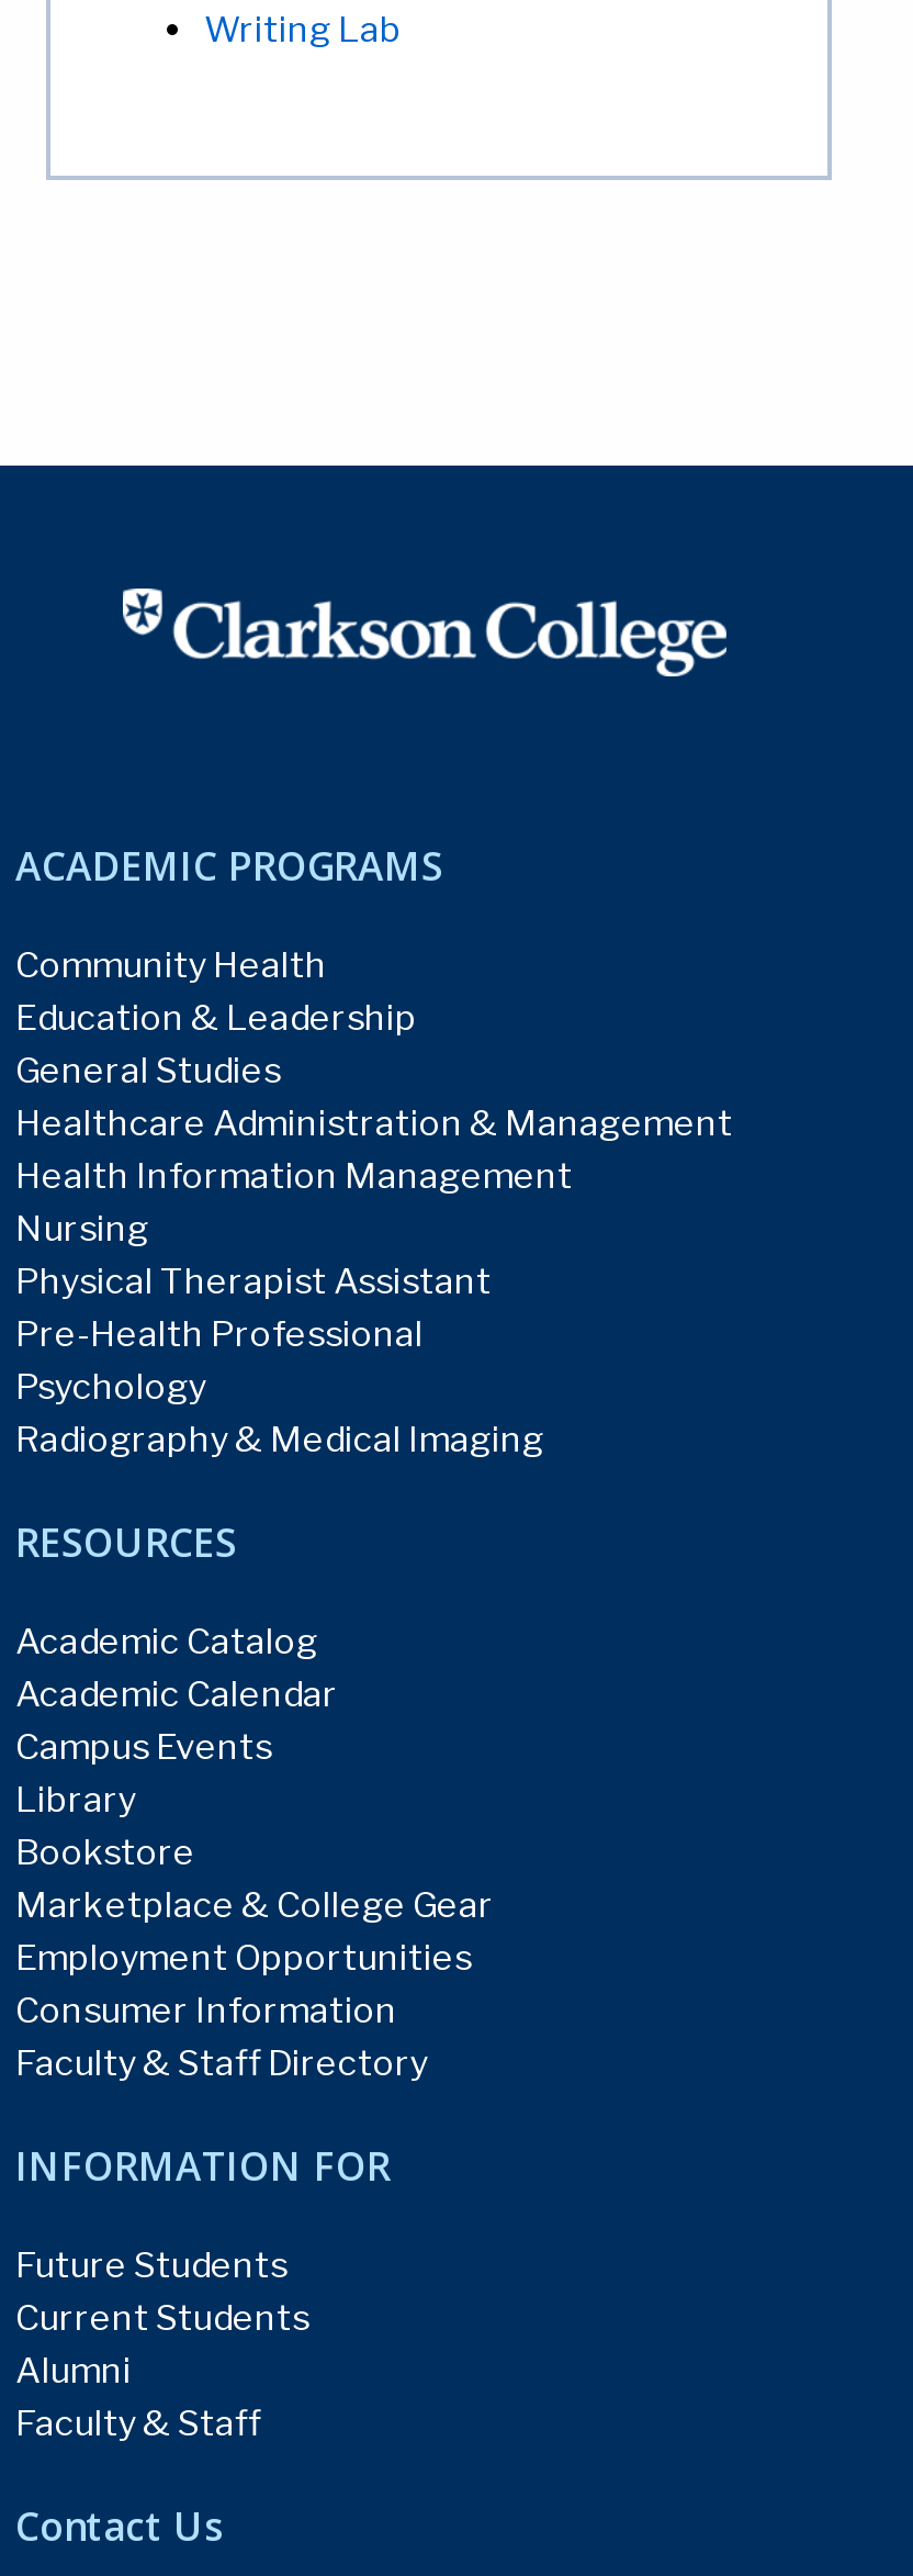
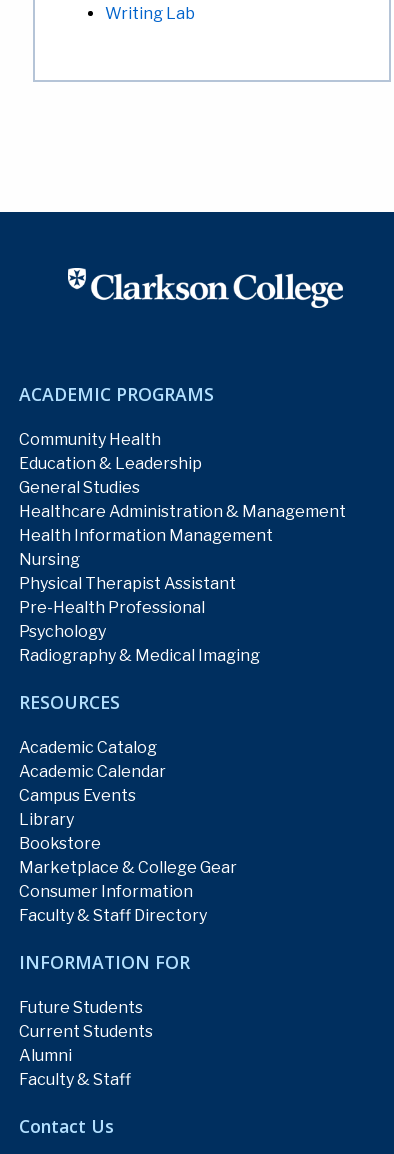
[15,1936,472,1978] Employment Opportunities -> none

